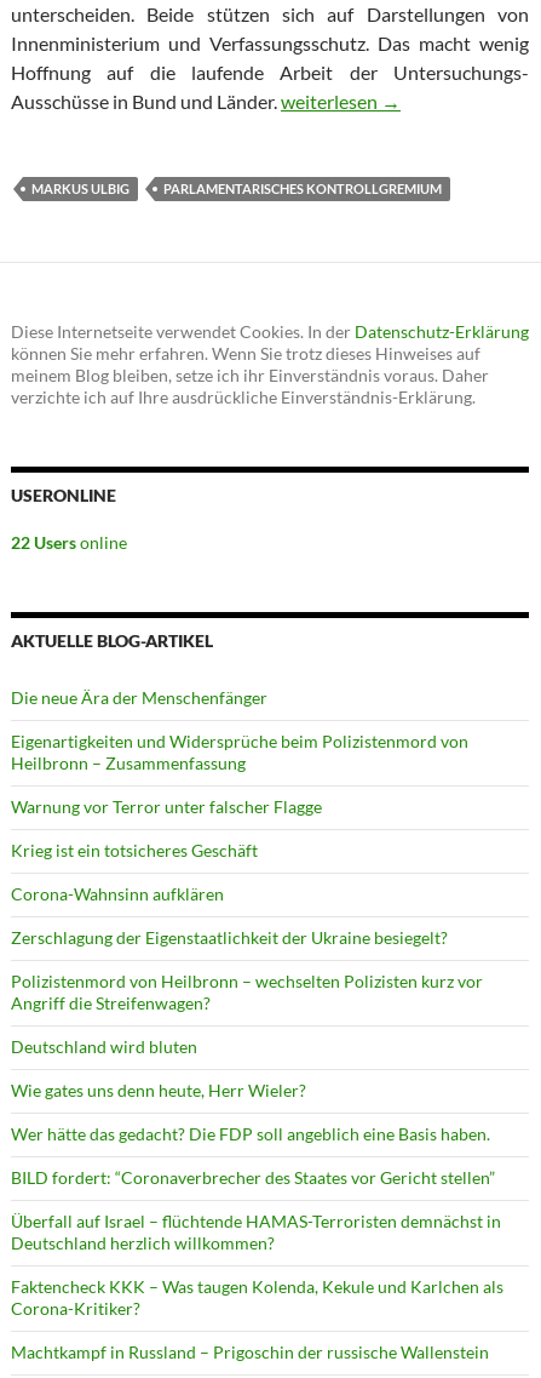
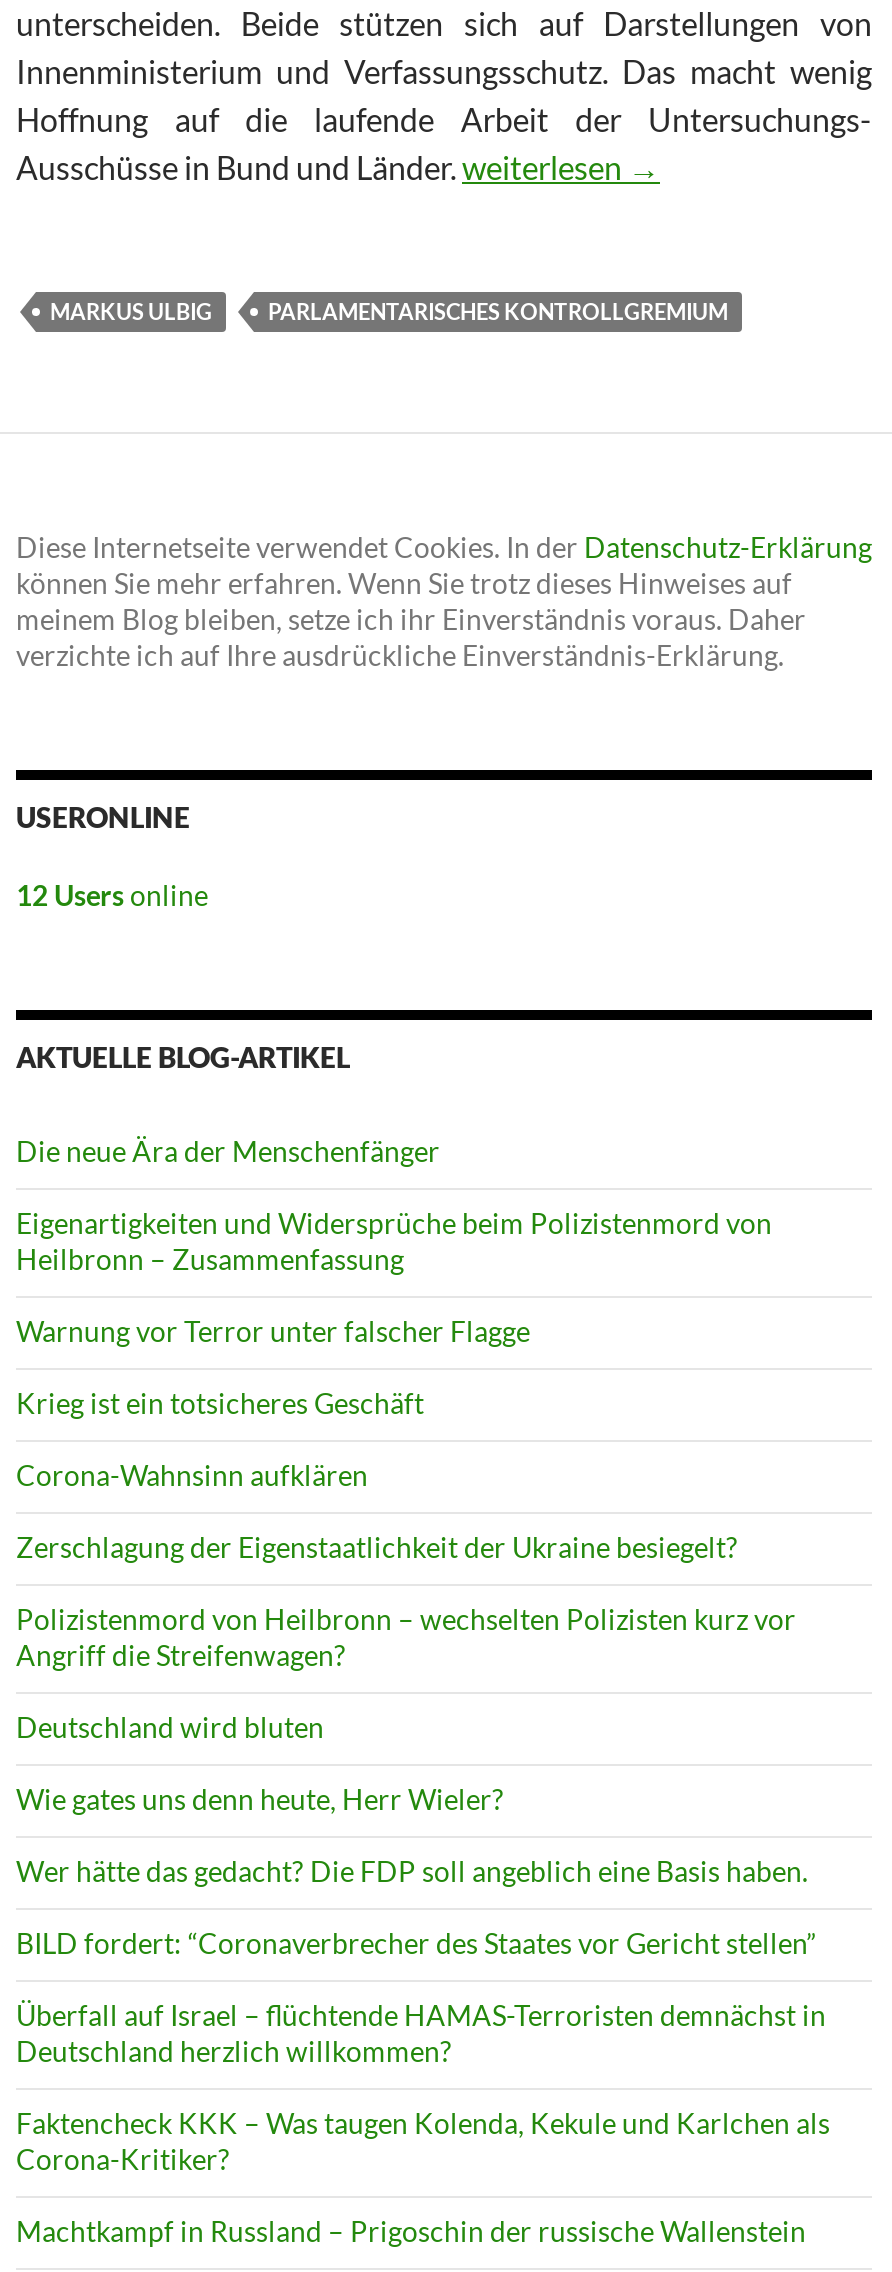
[11,533,127,553] 22 Users online -> [16,879,208,913] 12 Users online

